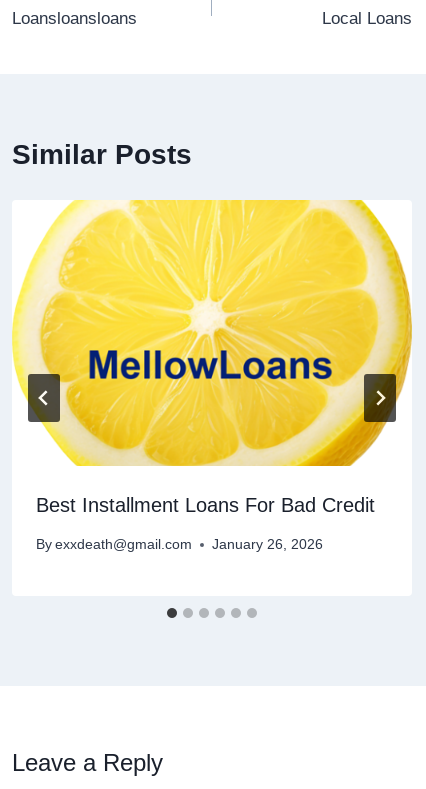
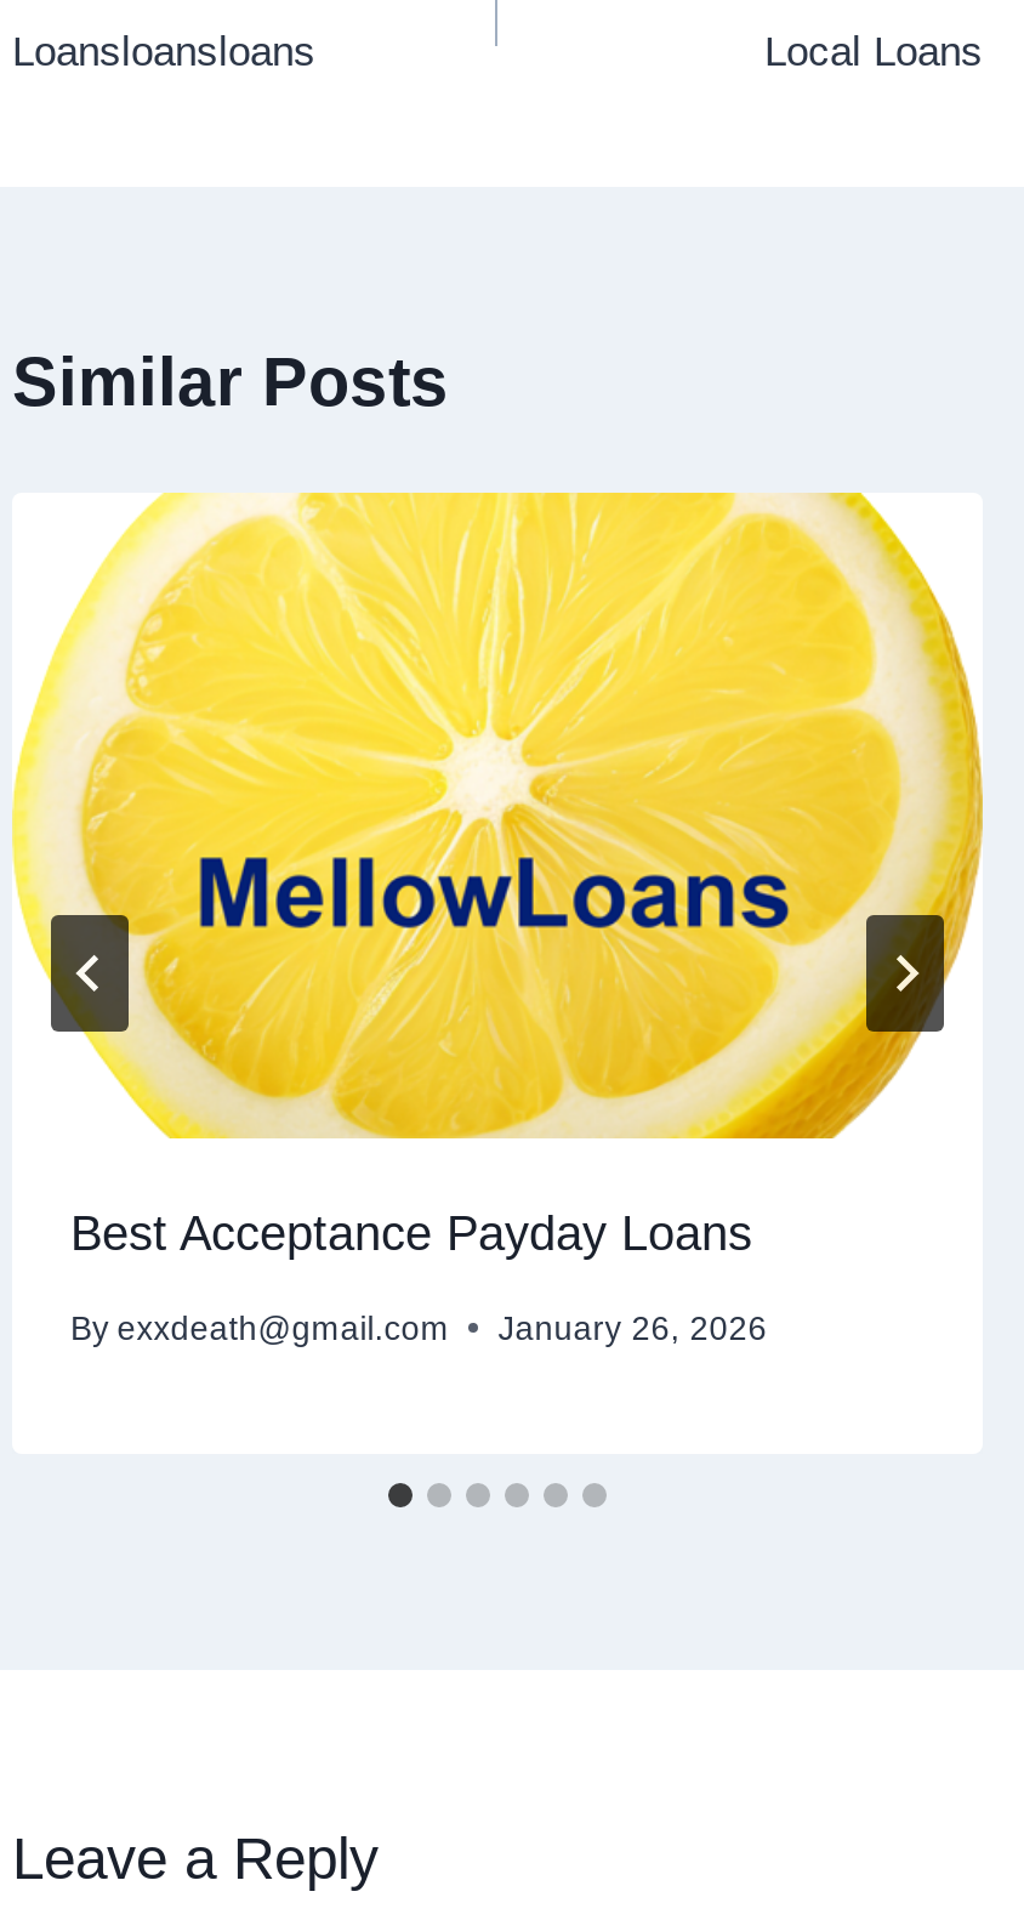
[36,494,375,516] Best Installment Loans For Bad Credit -> [70,1207,752,1261] Best Acceptance Payday Loans

